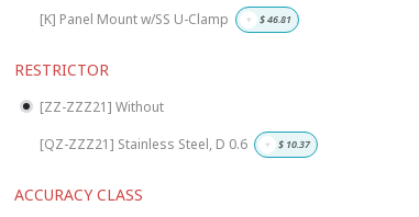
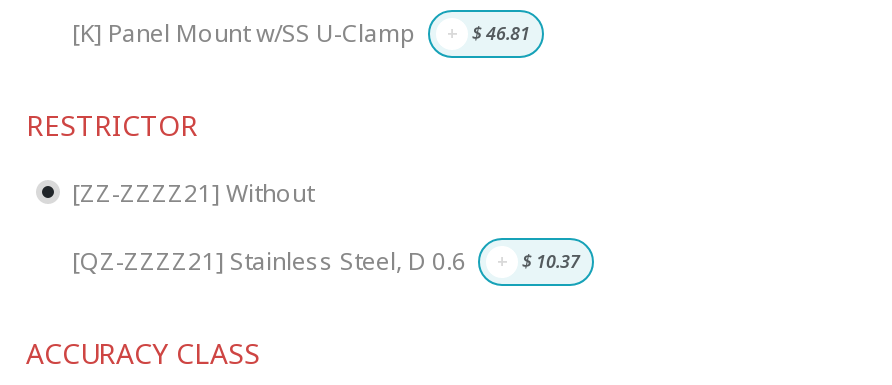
[40,97,164,116] [ZZ-ZZZ21] Without -> [72,176,314,210] [ZZ-ZZZZ21] Without
[40,135,247,154] [QZ-ZZZ21] Stainless Steel, D 0.6 -> [72,245,466,279] [QZ-ZZZZ21] Stainless Steel, D 0.6

